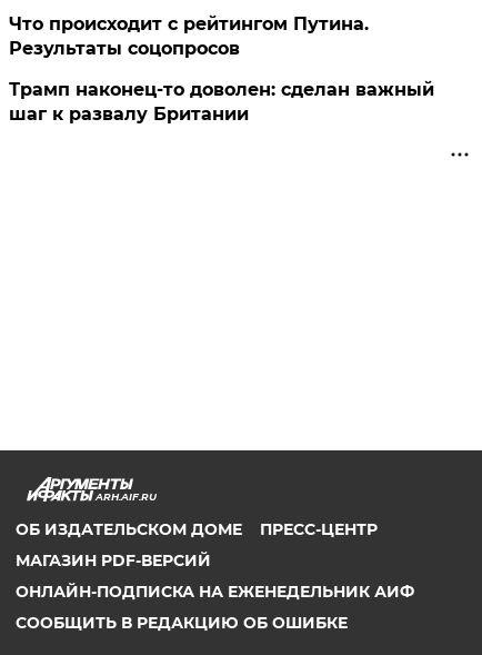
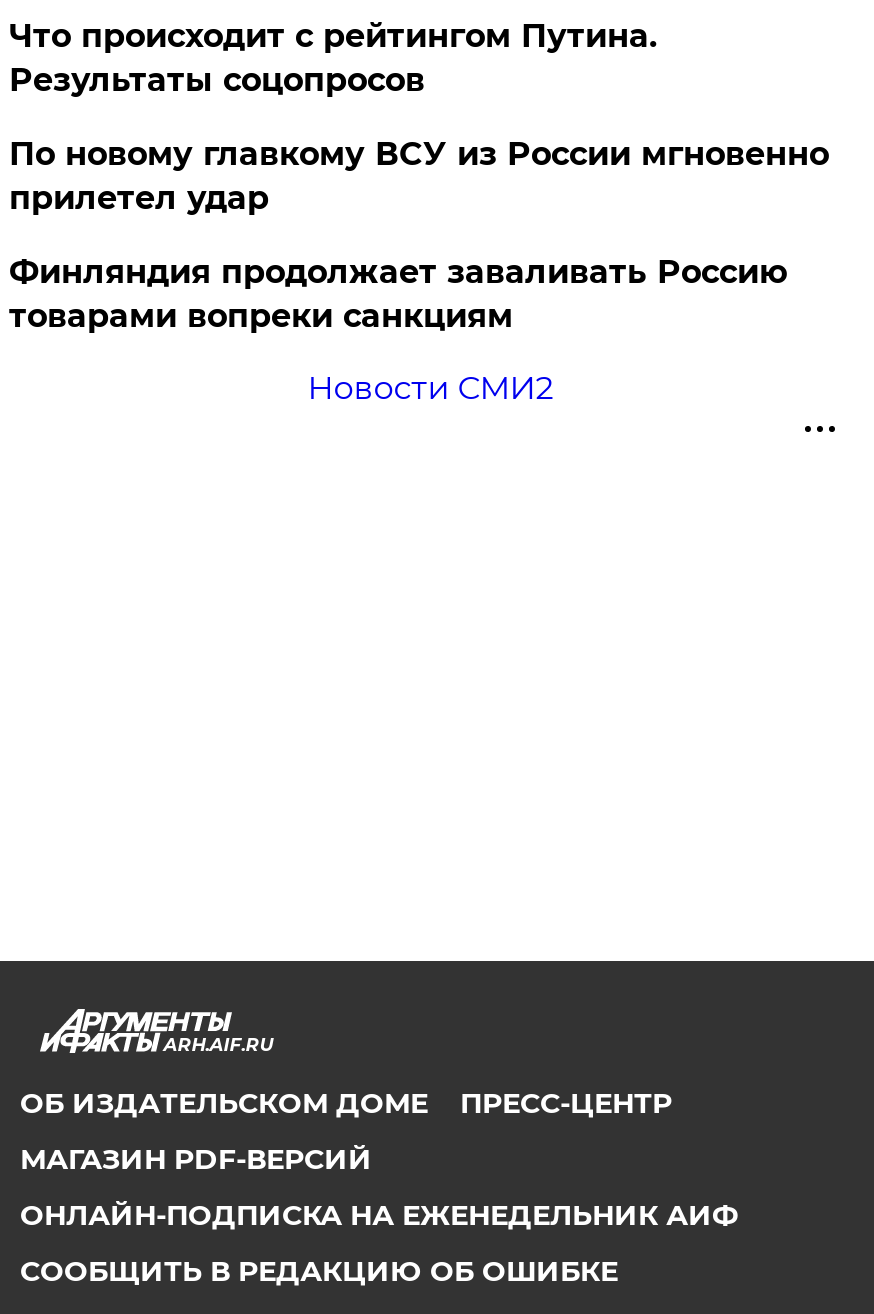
[9,79,435,124] Трамп наконец-то доволен: сделан важный | шаг к развалу Британии -> [9,135,829,407] По новому главкому ВСУ из России мгновенно | прилетел удар | Финляндия продолжает заваливать Россию | товарами вопреки санкциям | Новости СМИ2

